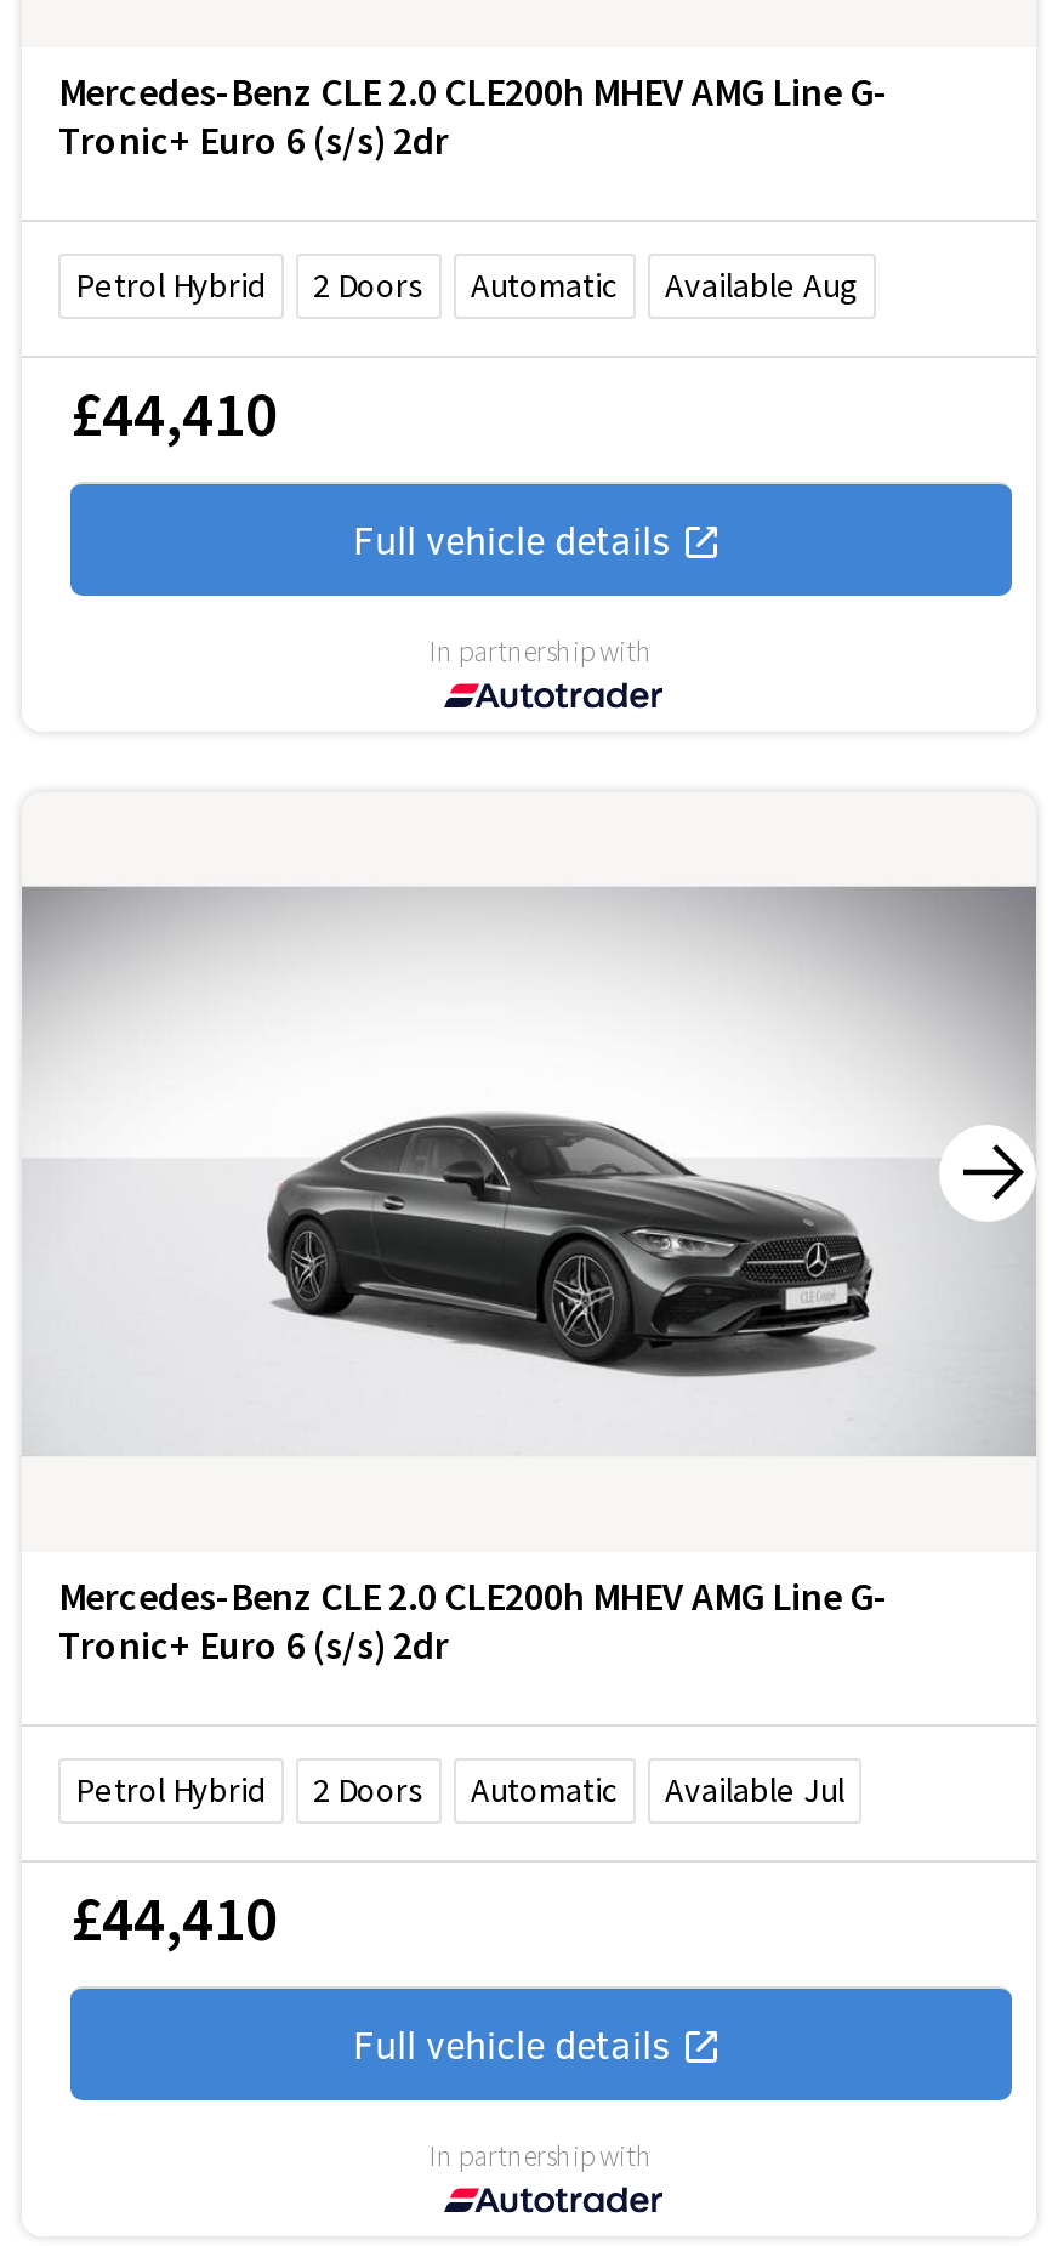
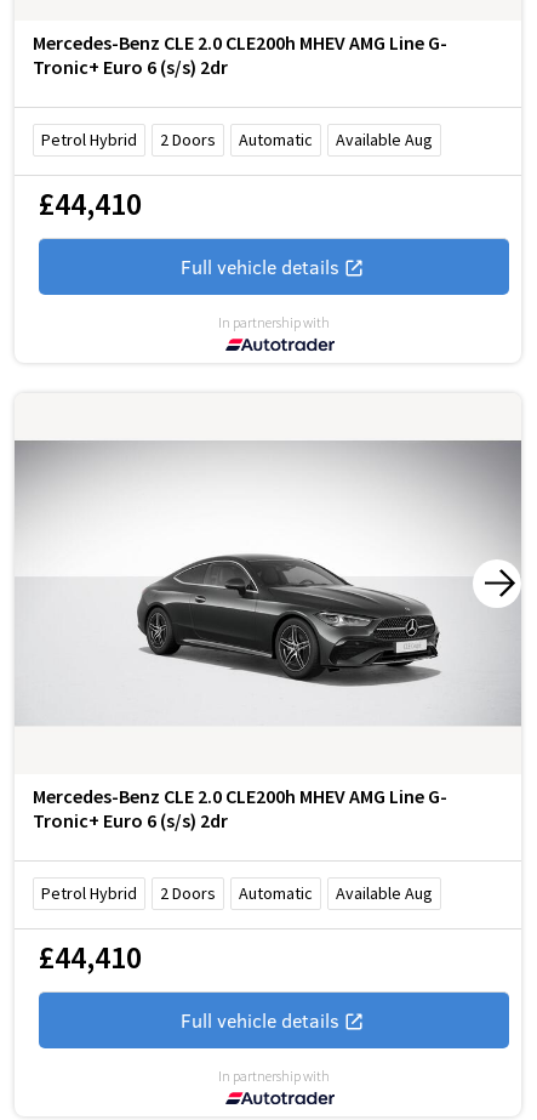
[665,1769,844,1813] Available Jul -> [336,882,433,903] Available Aug

